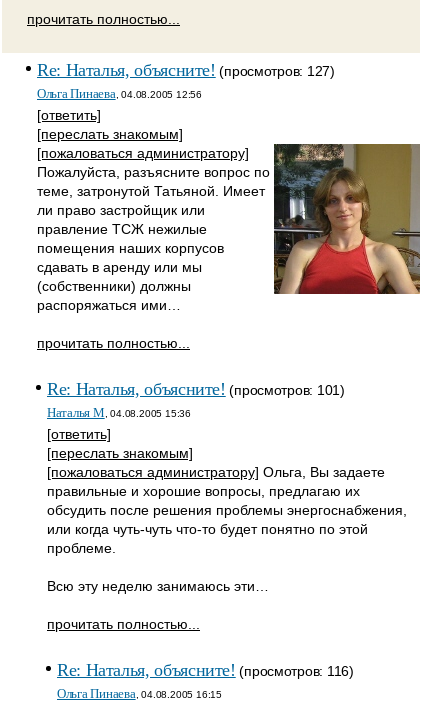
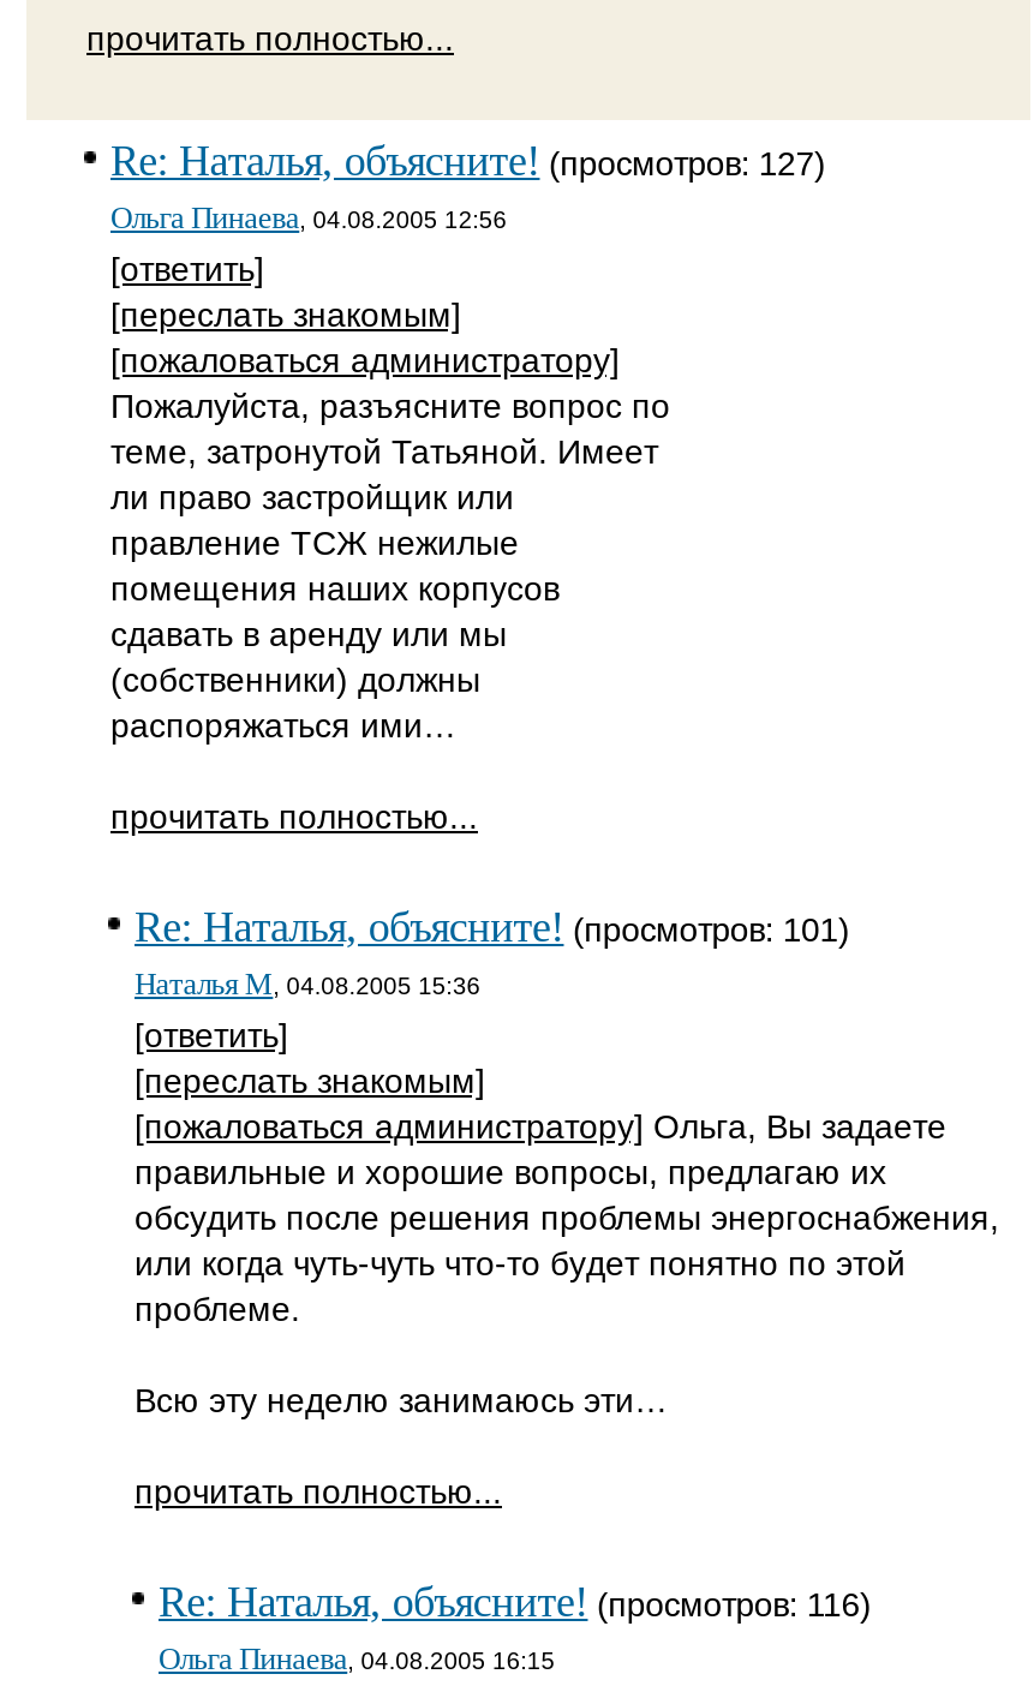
[273,143,421,295] [image] -> none

